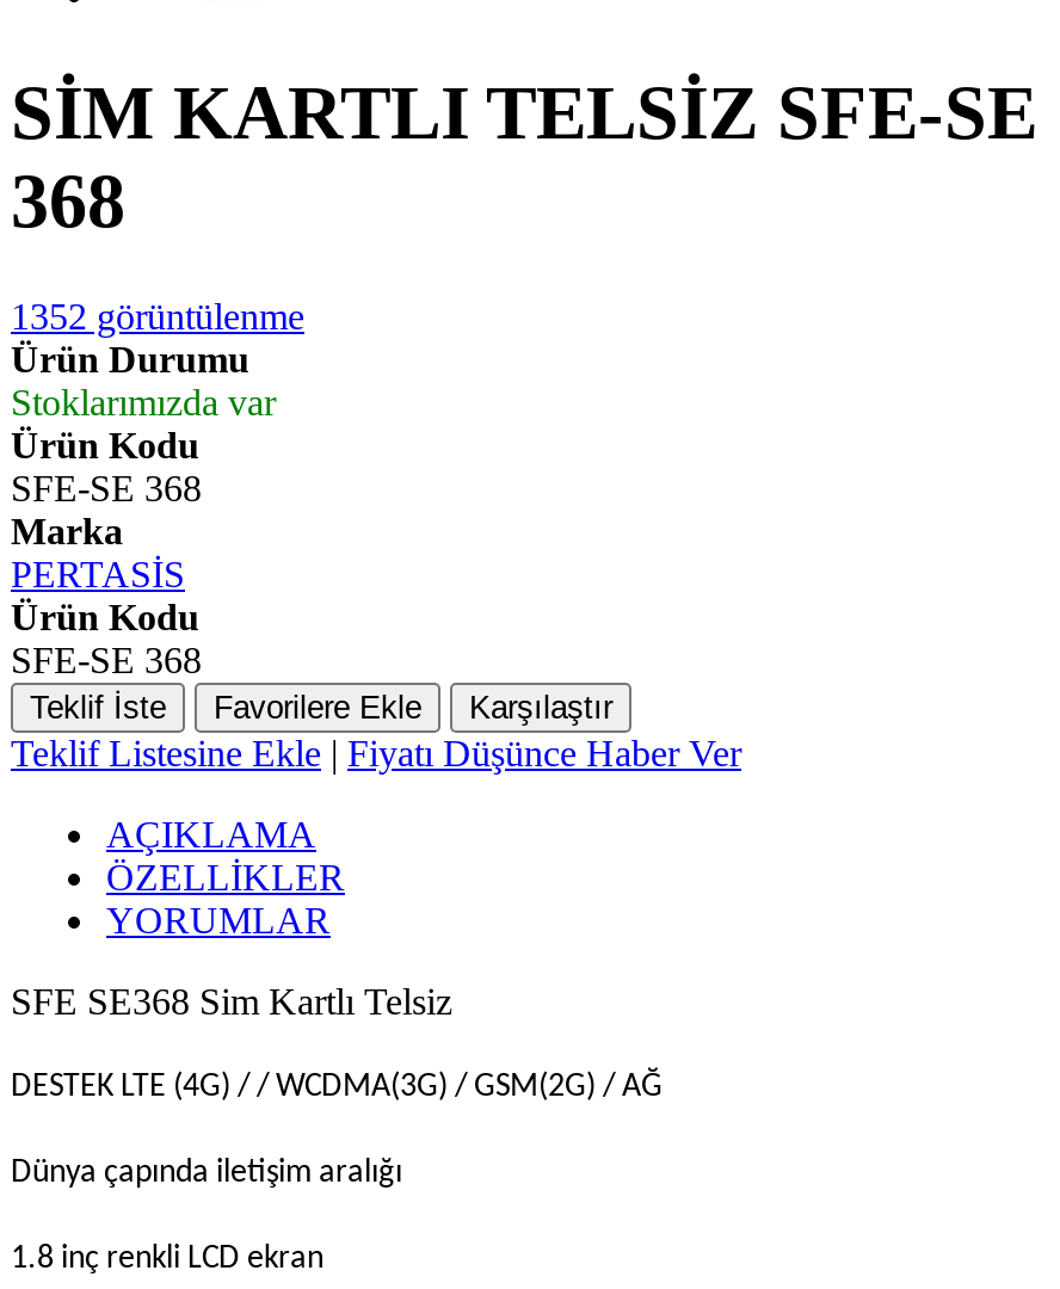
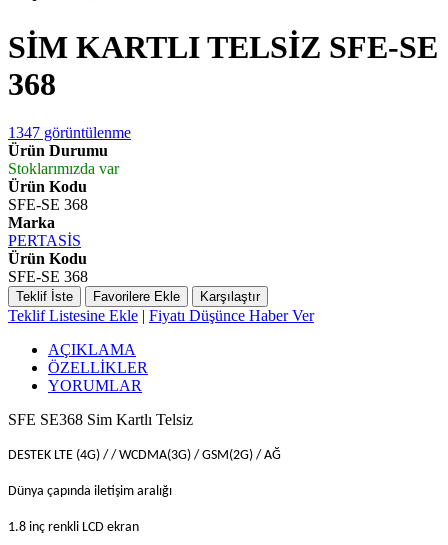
[11,296,304,337] 1352 görüntülenme -> [8,124,131,141] 1347 görüntülenme

